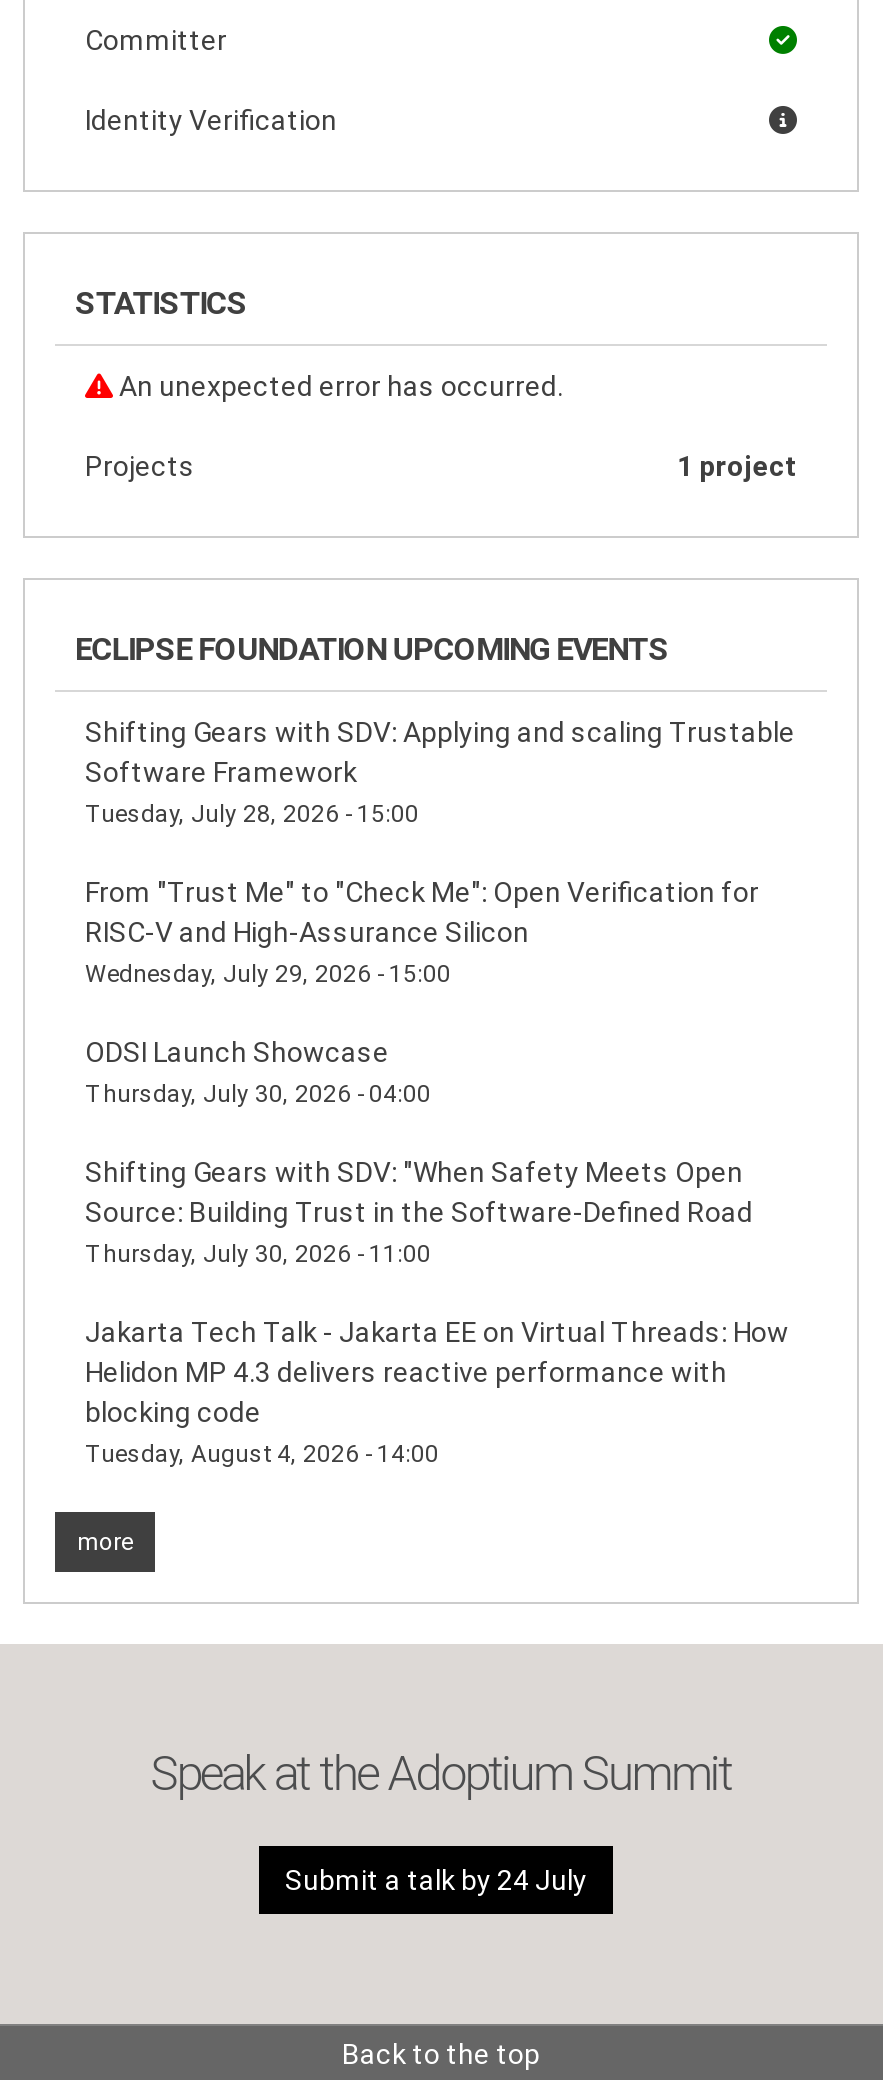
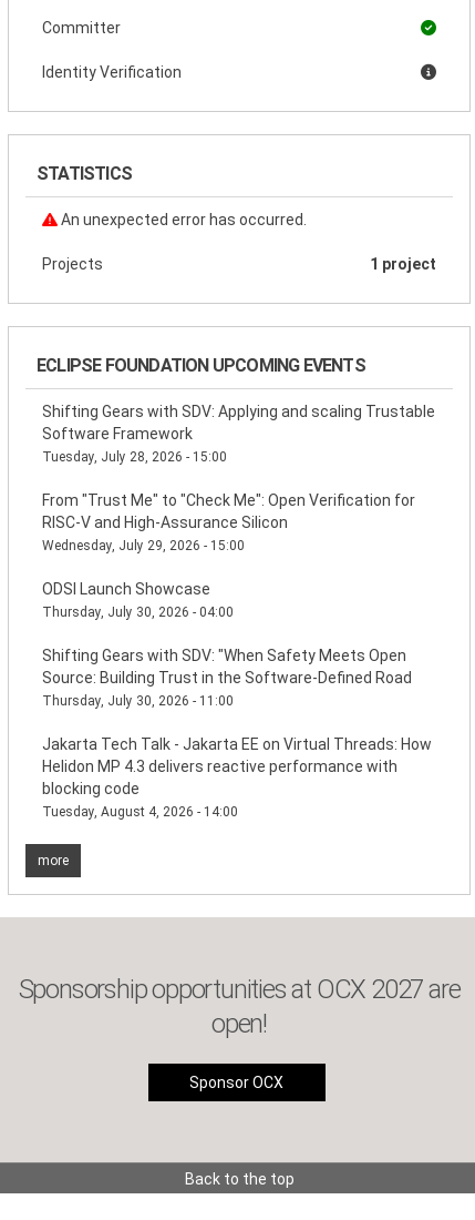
[151,1746,731,1802] Speak at the Adoptium Summit -> [18,974,460,1039] Sponsorship opportunities at OCX 2027 are | open!
[285,1864,587,1896] Submit a talk by 24 July -> [189,1074,283,1091] Sponsor OCX

